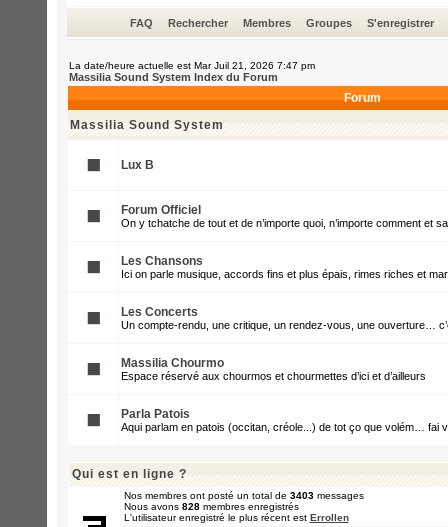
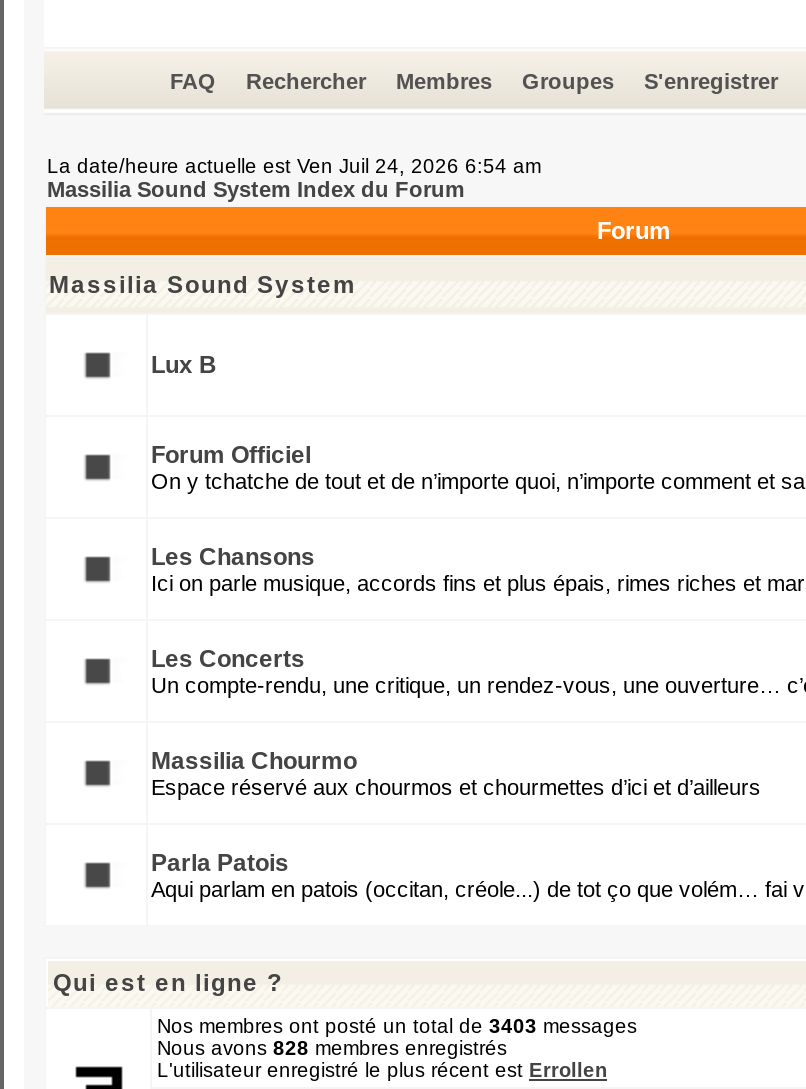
[68,60,314,71] La date/heure actuelle est Mar Juil 21, 2026 7:47 pm -> [47,155,541,177] La date/heure actuelle est Ven Juil 24, 2026 6:54 am

